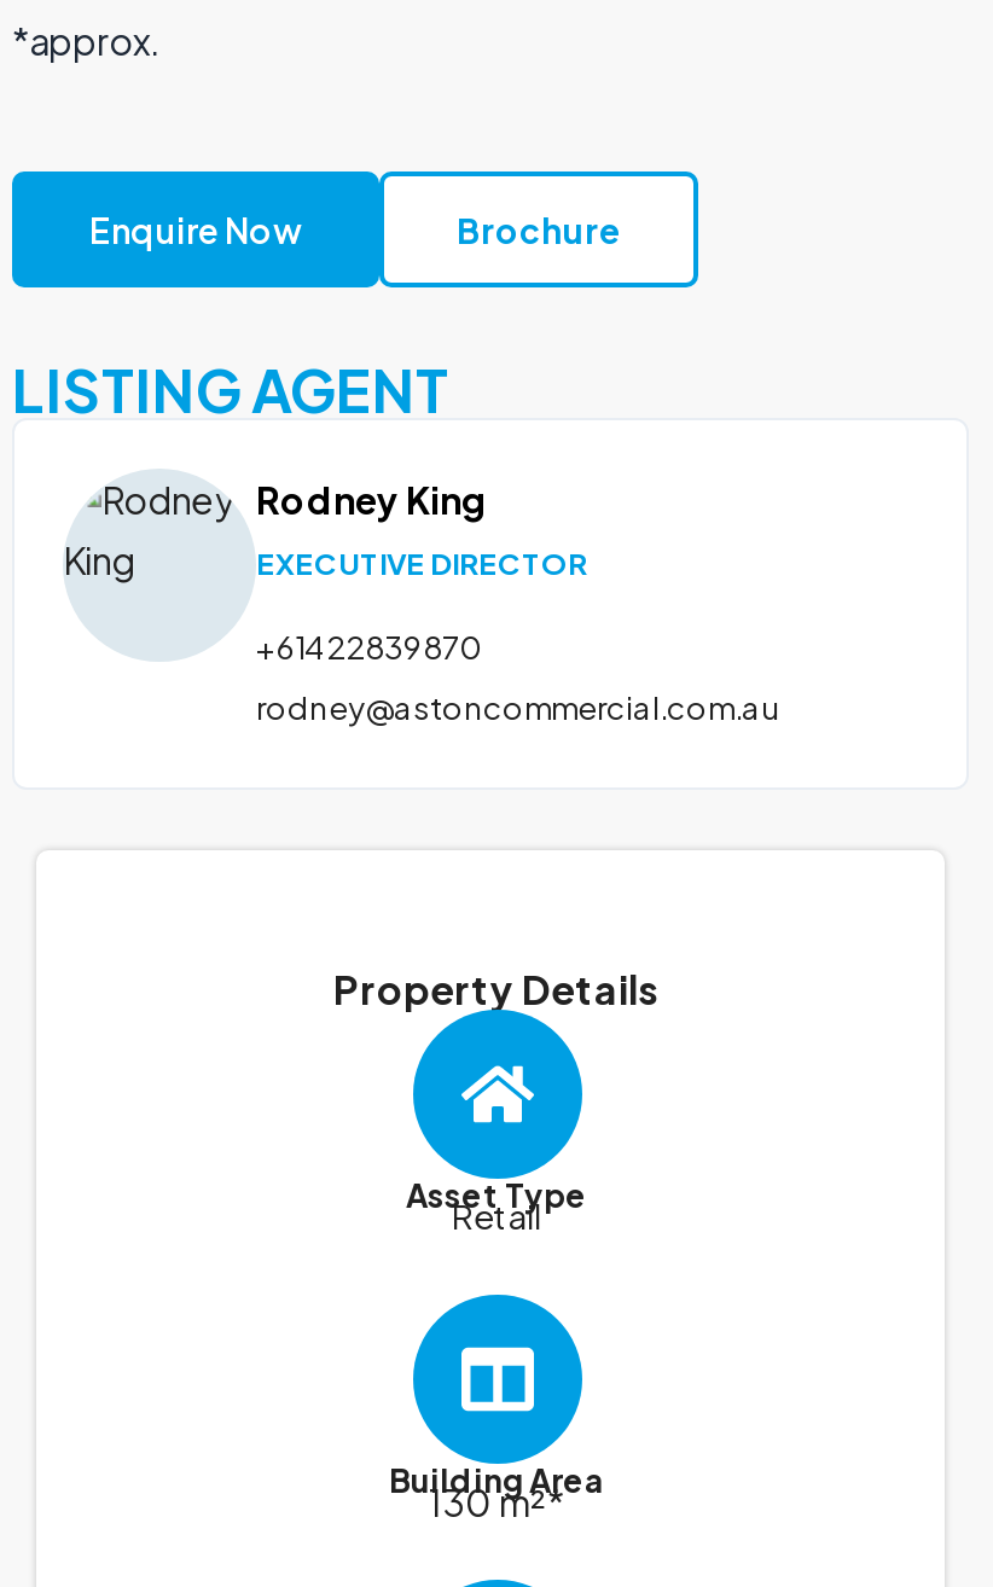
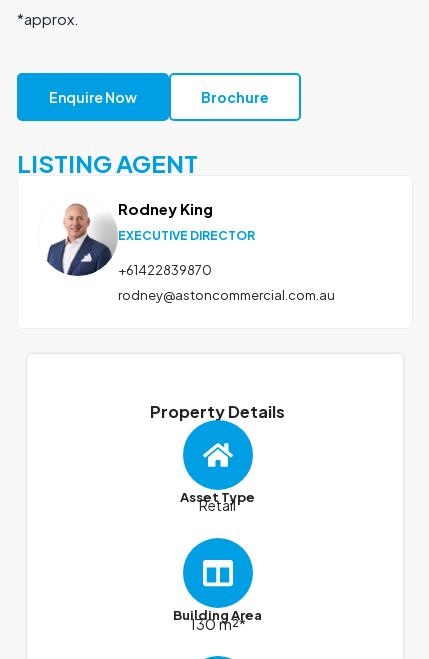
[63,473,249,662] [image] -> [39,198,116,277] [image]

